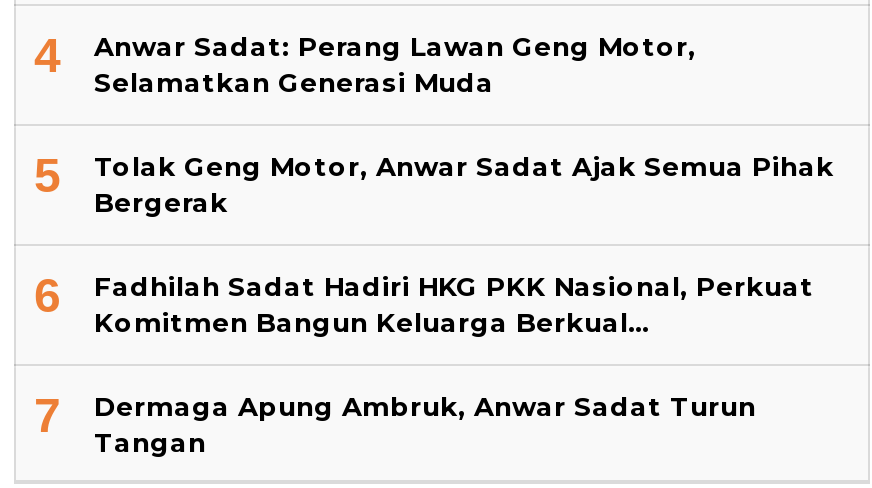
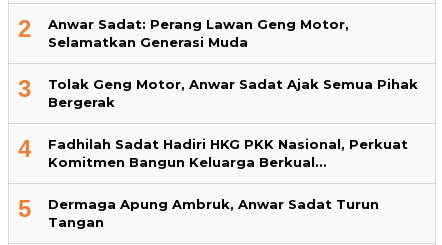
[34,28,696,98] 4 Anwar Sadat: Perang Lawan Geng Motor, Selamatkan Generasi Muda -> [18,15,349,50] 2 Anwar Sadat: Perang Lawan Geng Motor, Selamatkan Generasi Muda
[34,148,834,218] 5 Tolak Geng Motor, Anwar Sadat Ajak Semua Pihak Bergerak -> [18,75,418,110] 3 Tolak Geng Motor, Anwar Sadat Ajak Semua Pihak Bergerak
[34,268,814,338] 6 Fadhilah Sadat Hadiri HKG PKK Nasional, Perkuat Komitmen Bangun Keluarga Berkual… -> [18,135,408,170] 4 Fadhilah Sadat Hadiri HKG PKK Nasional, Perkuat Komitmen Bangun Keluarga Berkual…
[34,388,756,458] 7 Dermaga Apung Ambruk, Anwar Sadat Turun Tangan -> [18,195,379,230] 5 Dermaga Apung Ambruk, Anwar Sadat Turun Tangan

